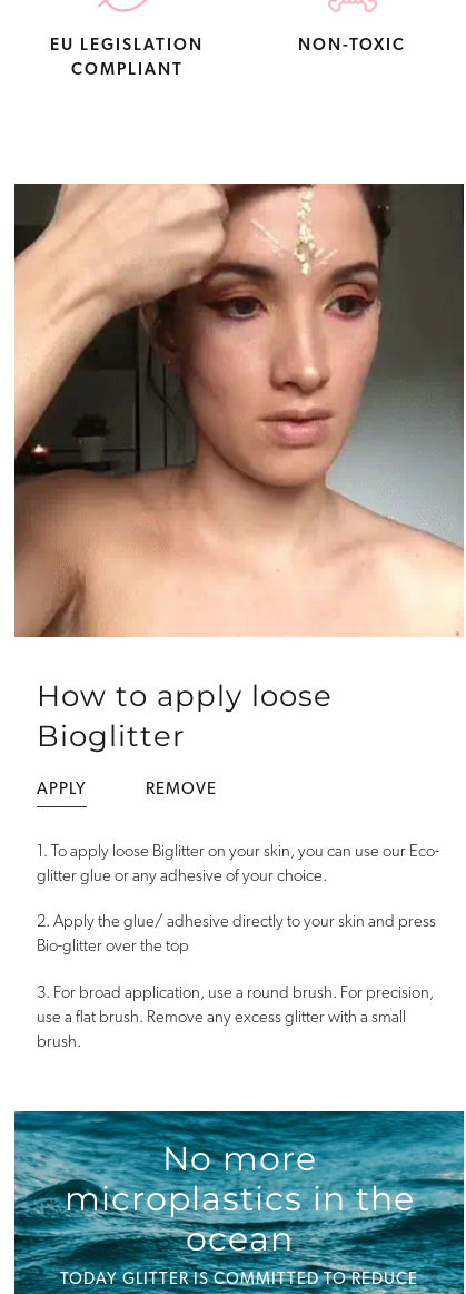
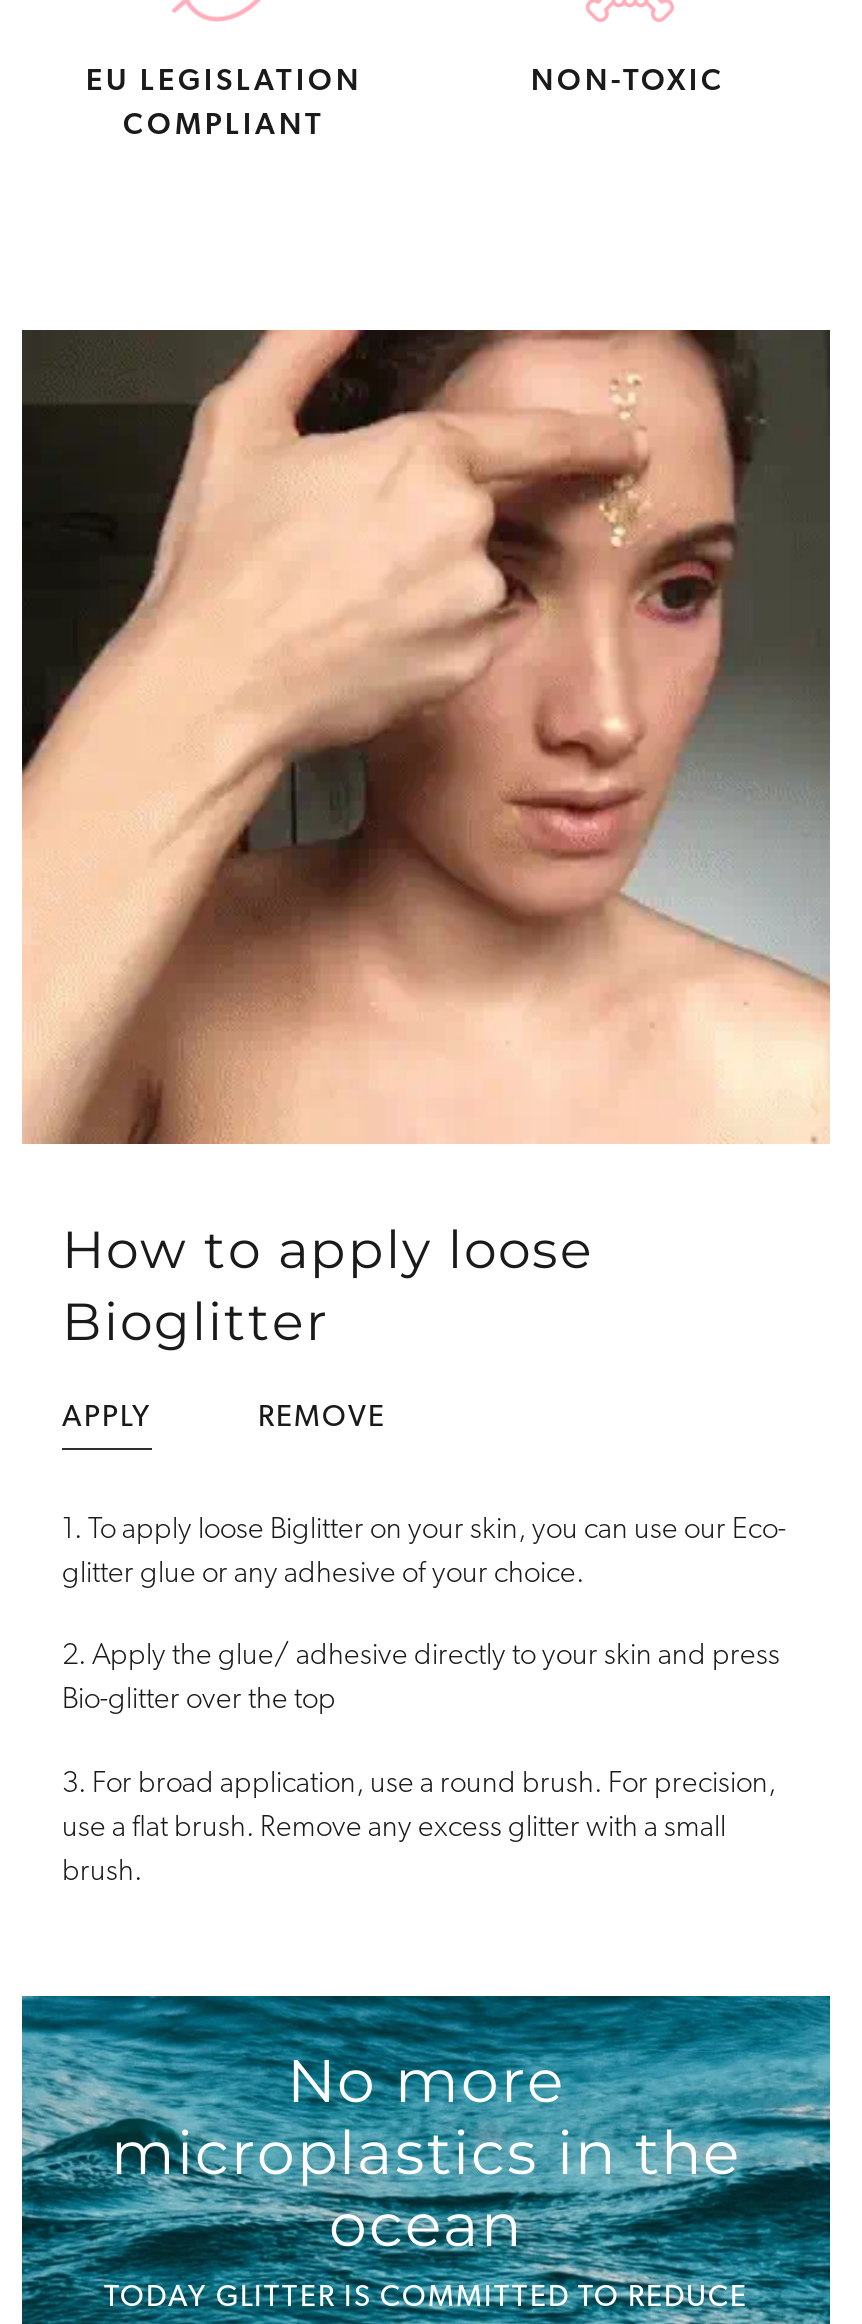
[13,183,417,637] [image] -> [20,328,750,1144] [image]

